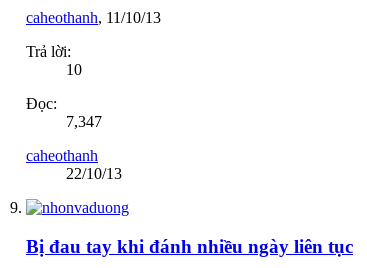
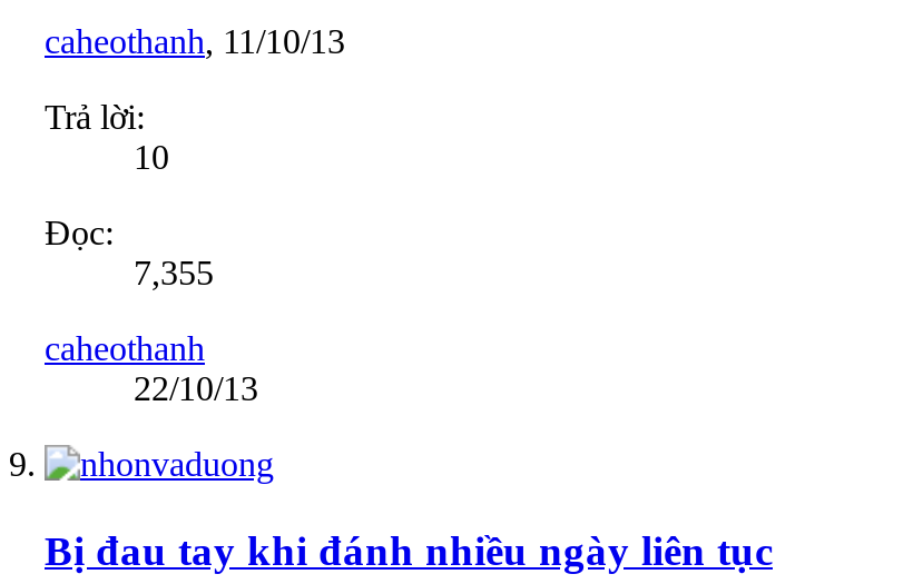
[66,113,102,130] 7,347 -> [134,253,214,291] 7,355

